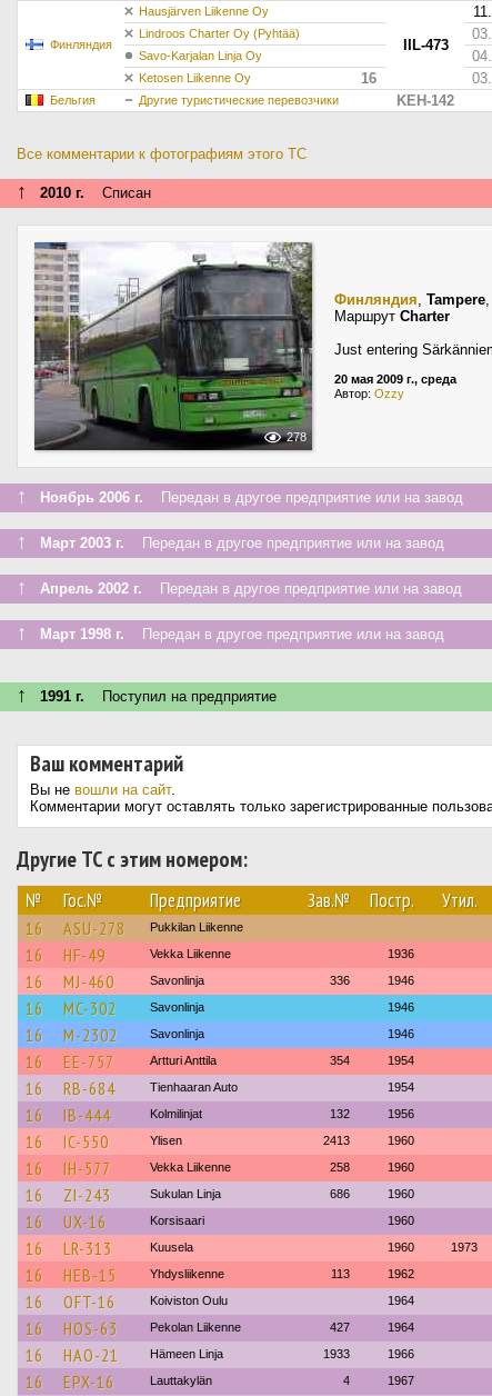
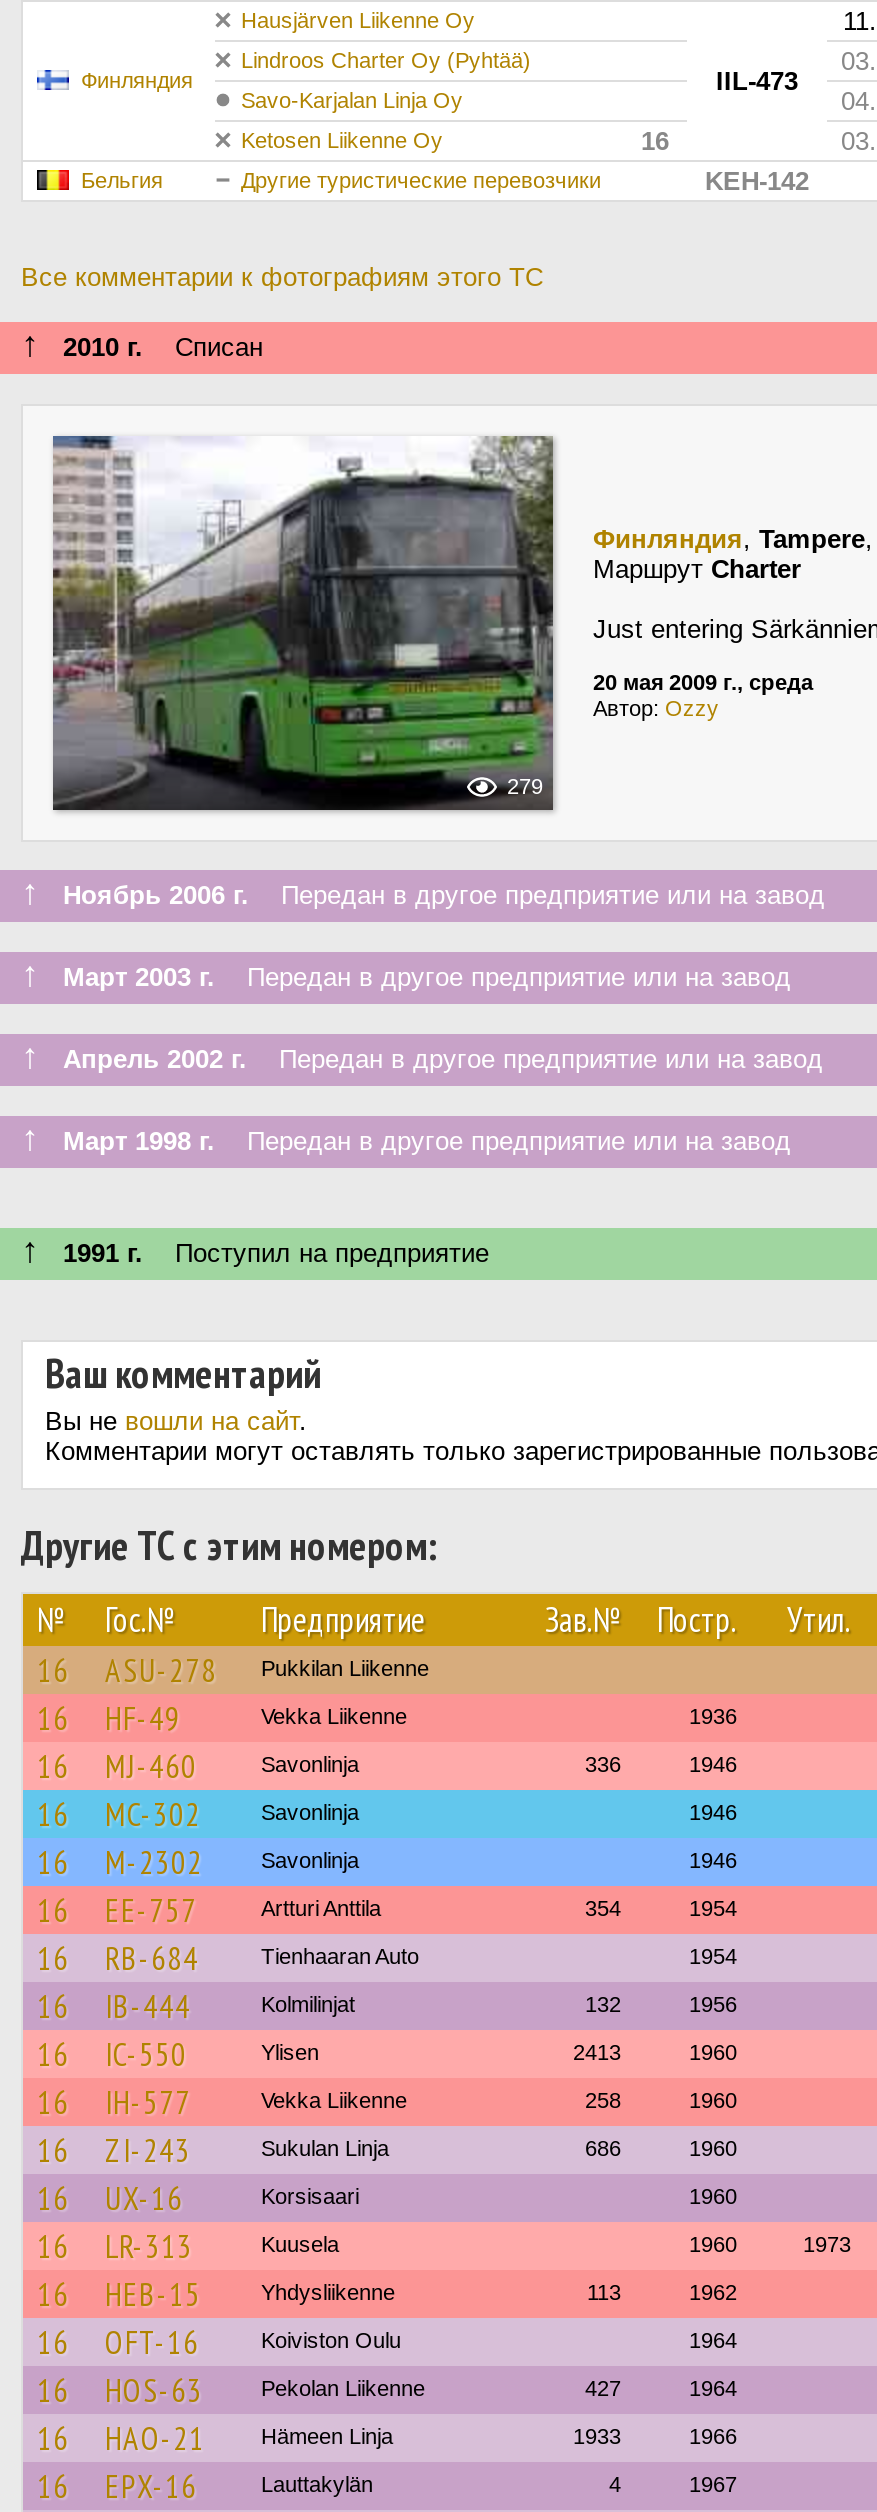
[287,430,307,443] 278 -> [507,774,543,798] 279

